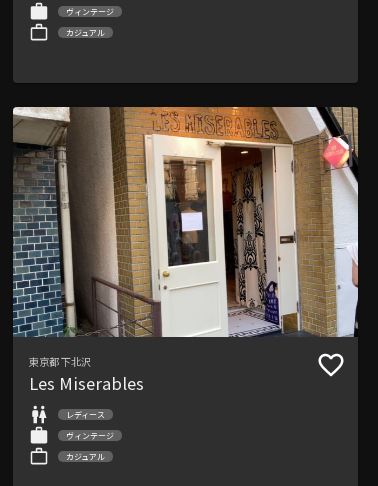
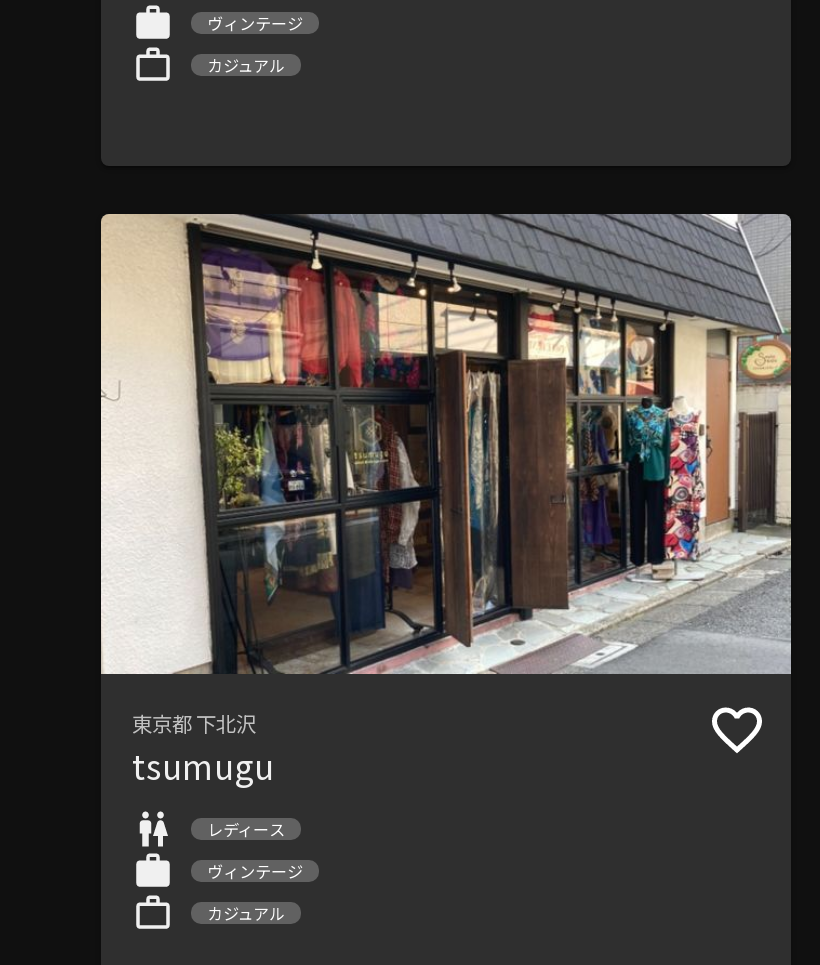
[13,106,359,395] [image] | Les Miserables -> [99,212,793,790] [image] | tsumugu

